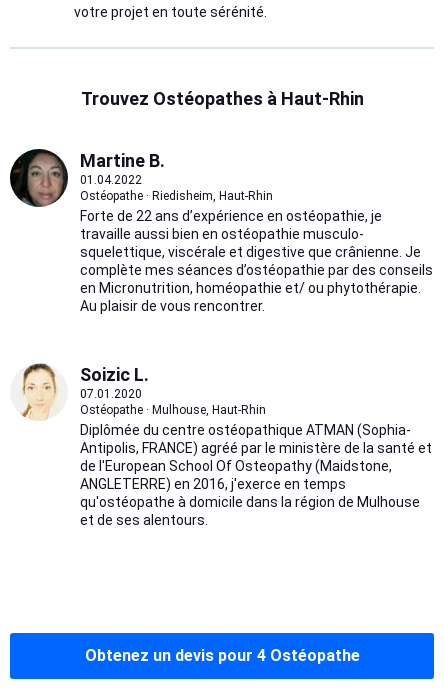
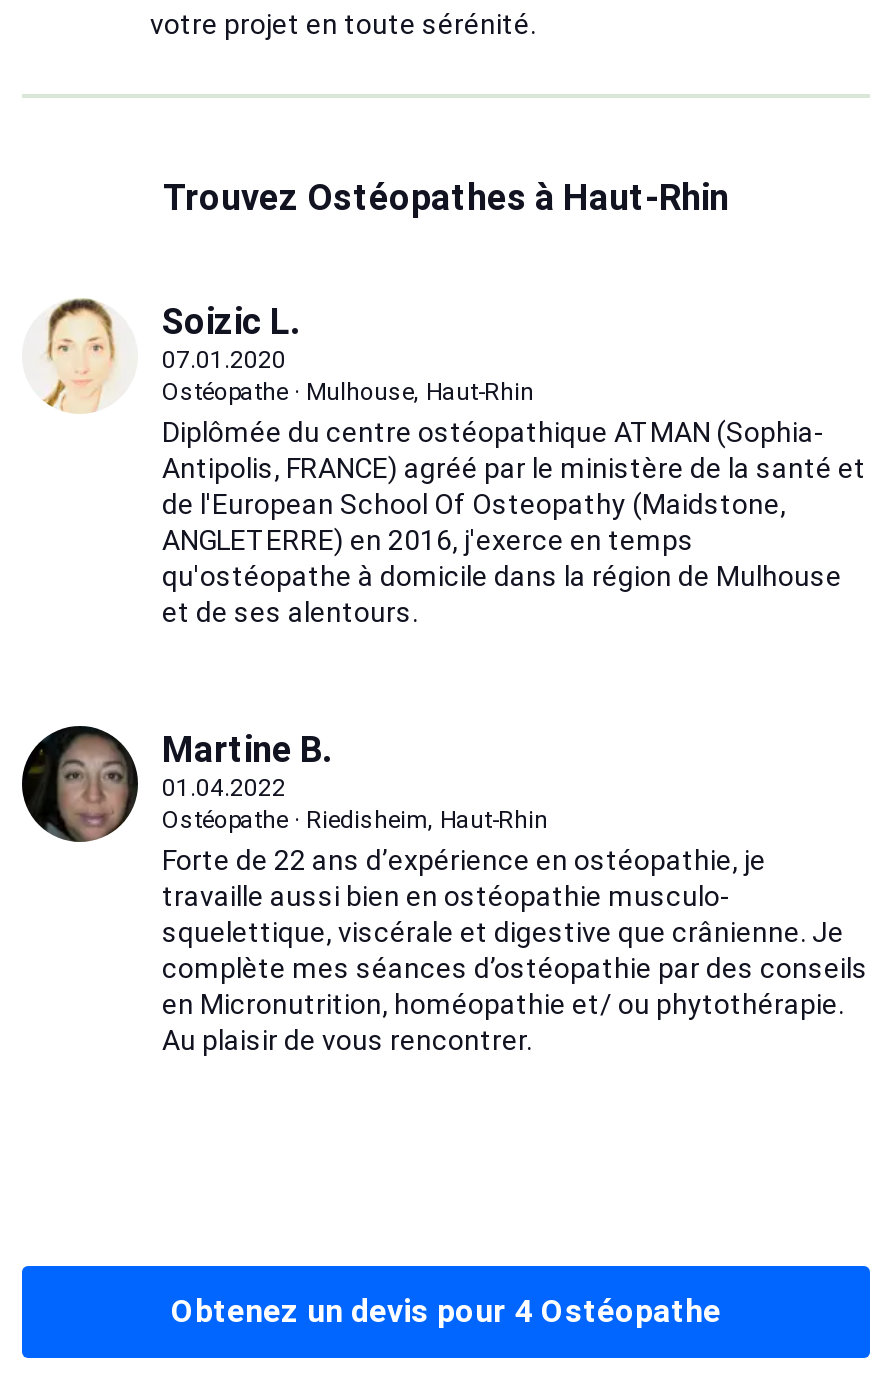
moved [9,148,433,314] -> [20,724,868,1056]: [image] | Martine B. | 01.04.2022 | ... | en Micronutrition, homéopathie et/ ou phytothérapie. | Au plaisir de vous rencontrer.
moved [20,364,432,528] -> [42,300,866,628]: [image] | Soizic L. | 07.01.2020 | ... | qu'ostéopathe à domicile dans la région de Mulhouse | et de ses alentours.

